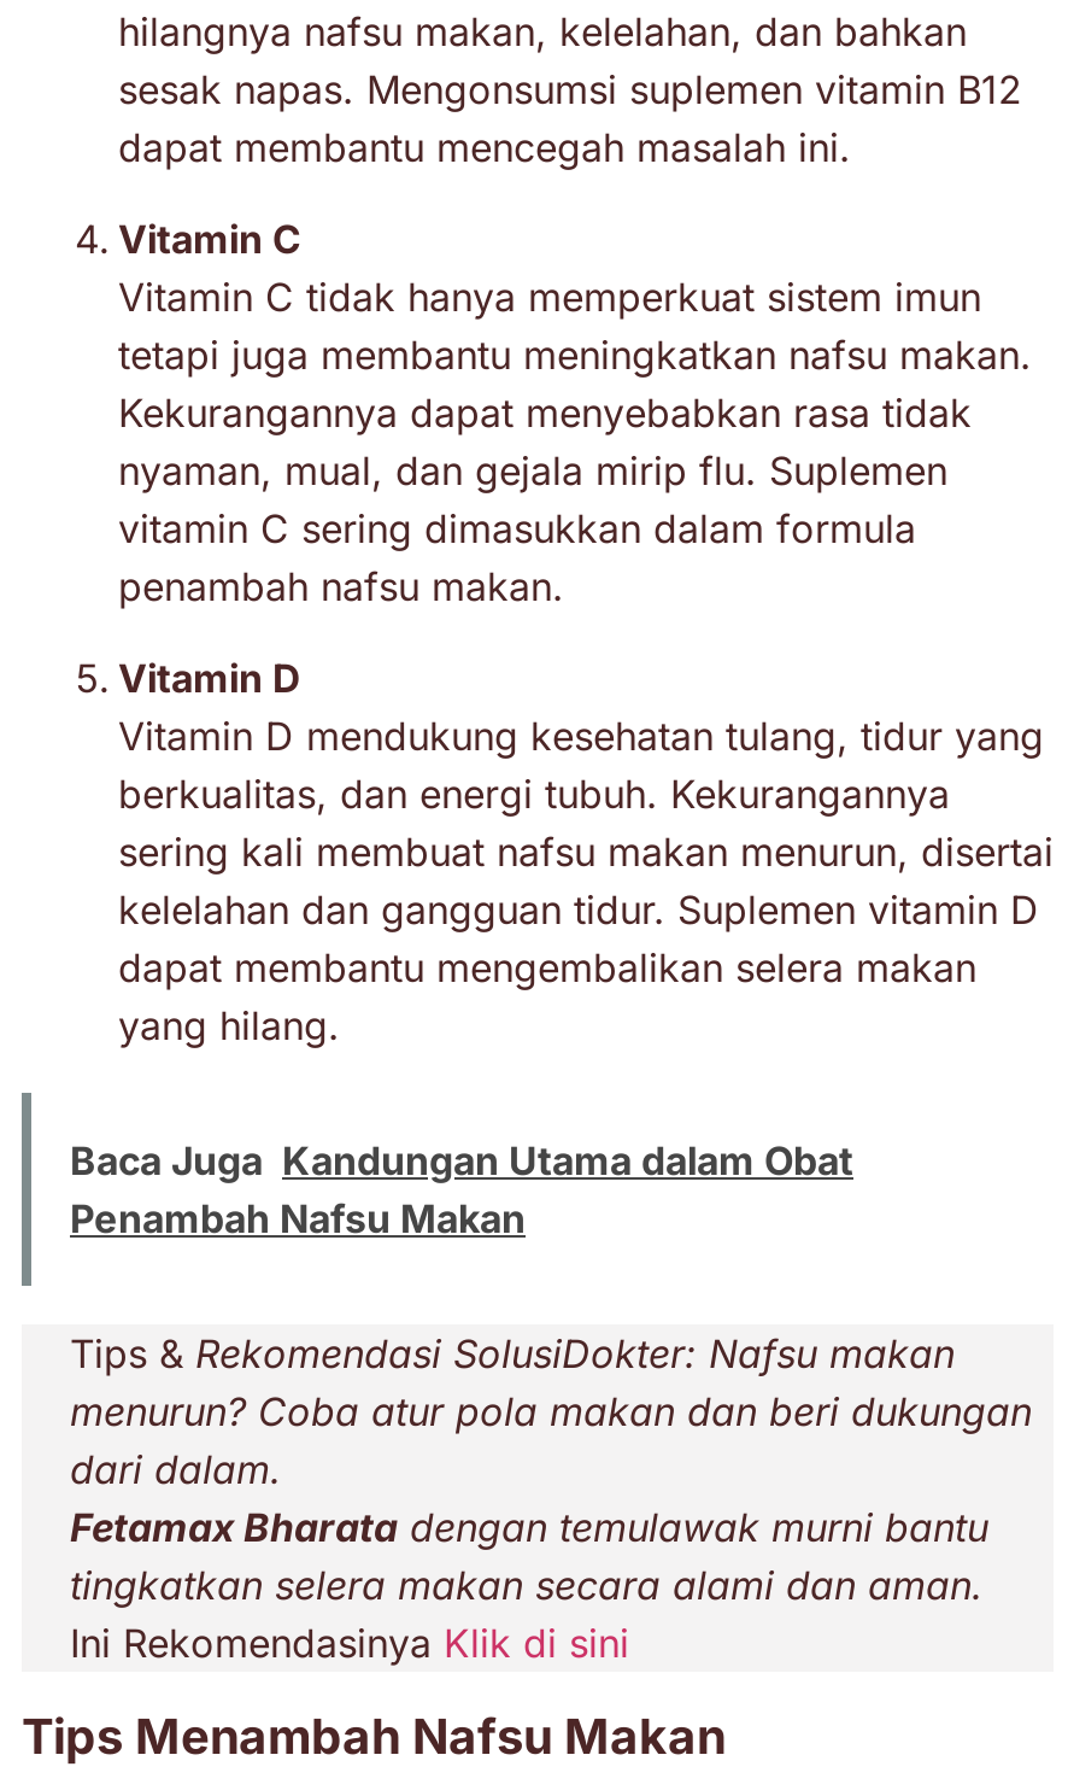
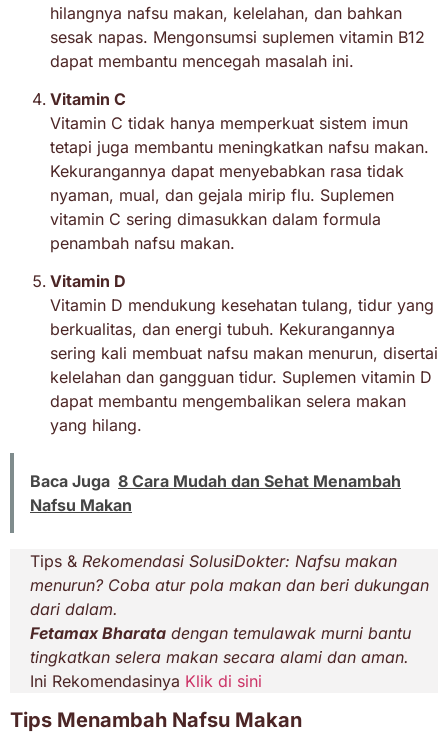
[70,1137,853,1243] Baca Juga Kandungan Utama dalam Obat | Penambah Nafsu Makan -> [30,471,401,515] Baca Juga 8 Cara Mudah dan Sehat Menambah | Nafsu Makan

